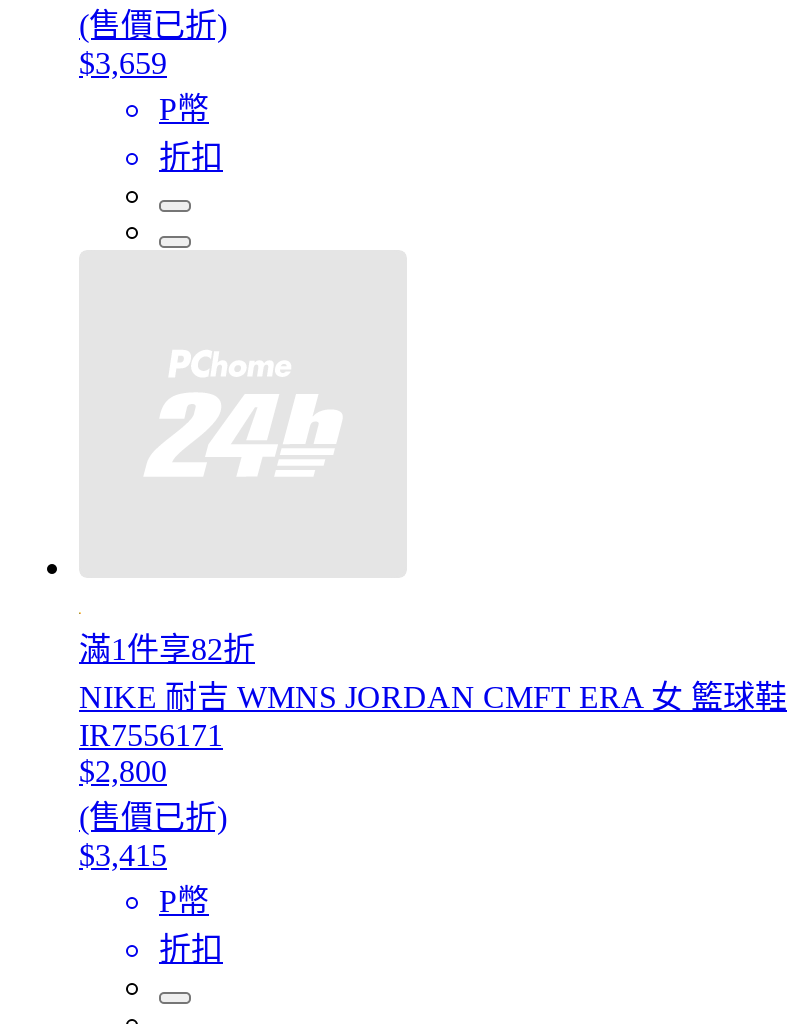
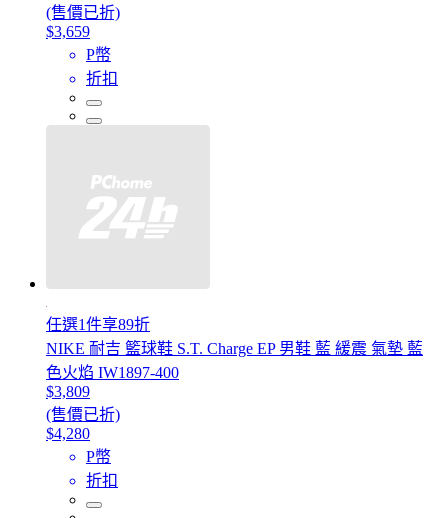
[79,632,787,788] 滿1件享82折 | NIKE 耐吉 WMNS JORDAN CMFT ERA 女 籃球鞋 | IR7556171 | $2,800 -> [46,316,423,400] 任選1件享89折 | NIKE 耐吉 籃球鞋 S.T. Charge EP 男鞋 藍 緩震 氣墊 藍 | 色火焰 IW1897-400 | $3,809
[79,838,167,872] $3,415 -> [46,425,90,442] $4,280

